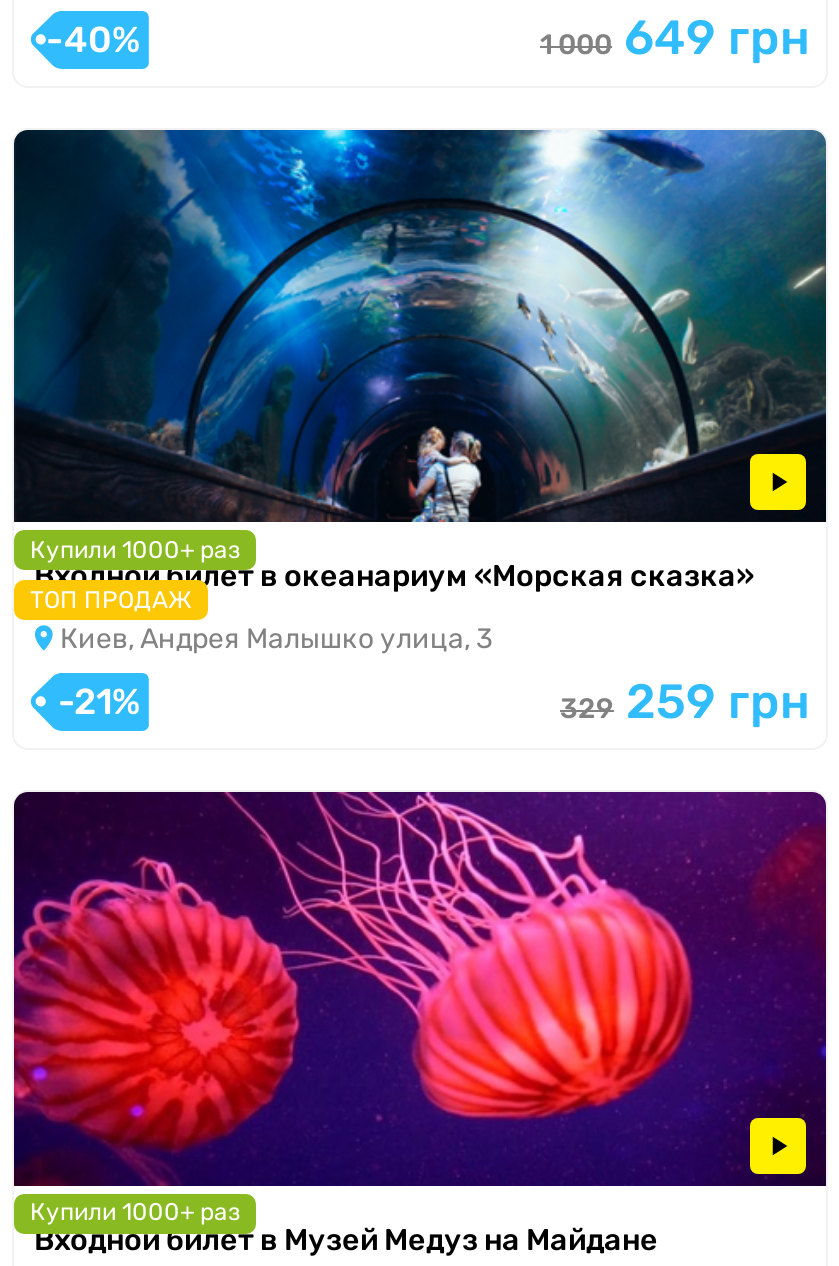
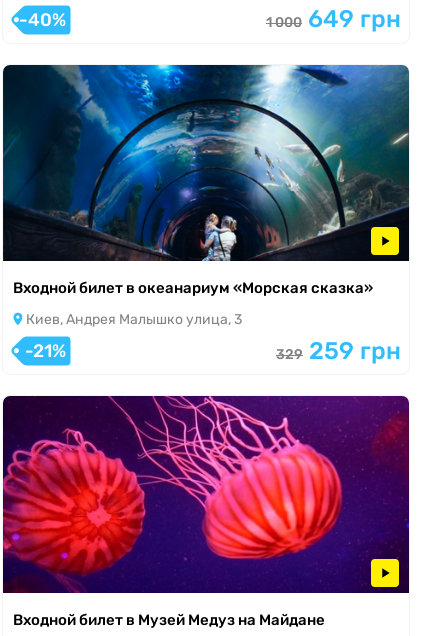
[30,535,240,613] Купили 1000+ раз | ТОП ПРОДАЖ -> none
[30,1198,240,1226] Купили 1000+ раз -> none

